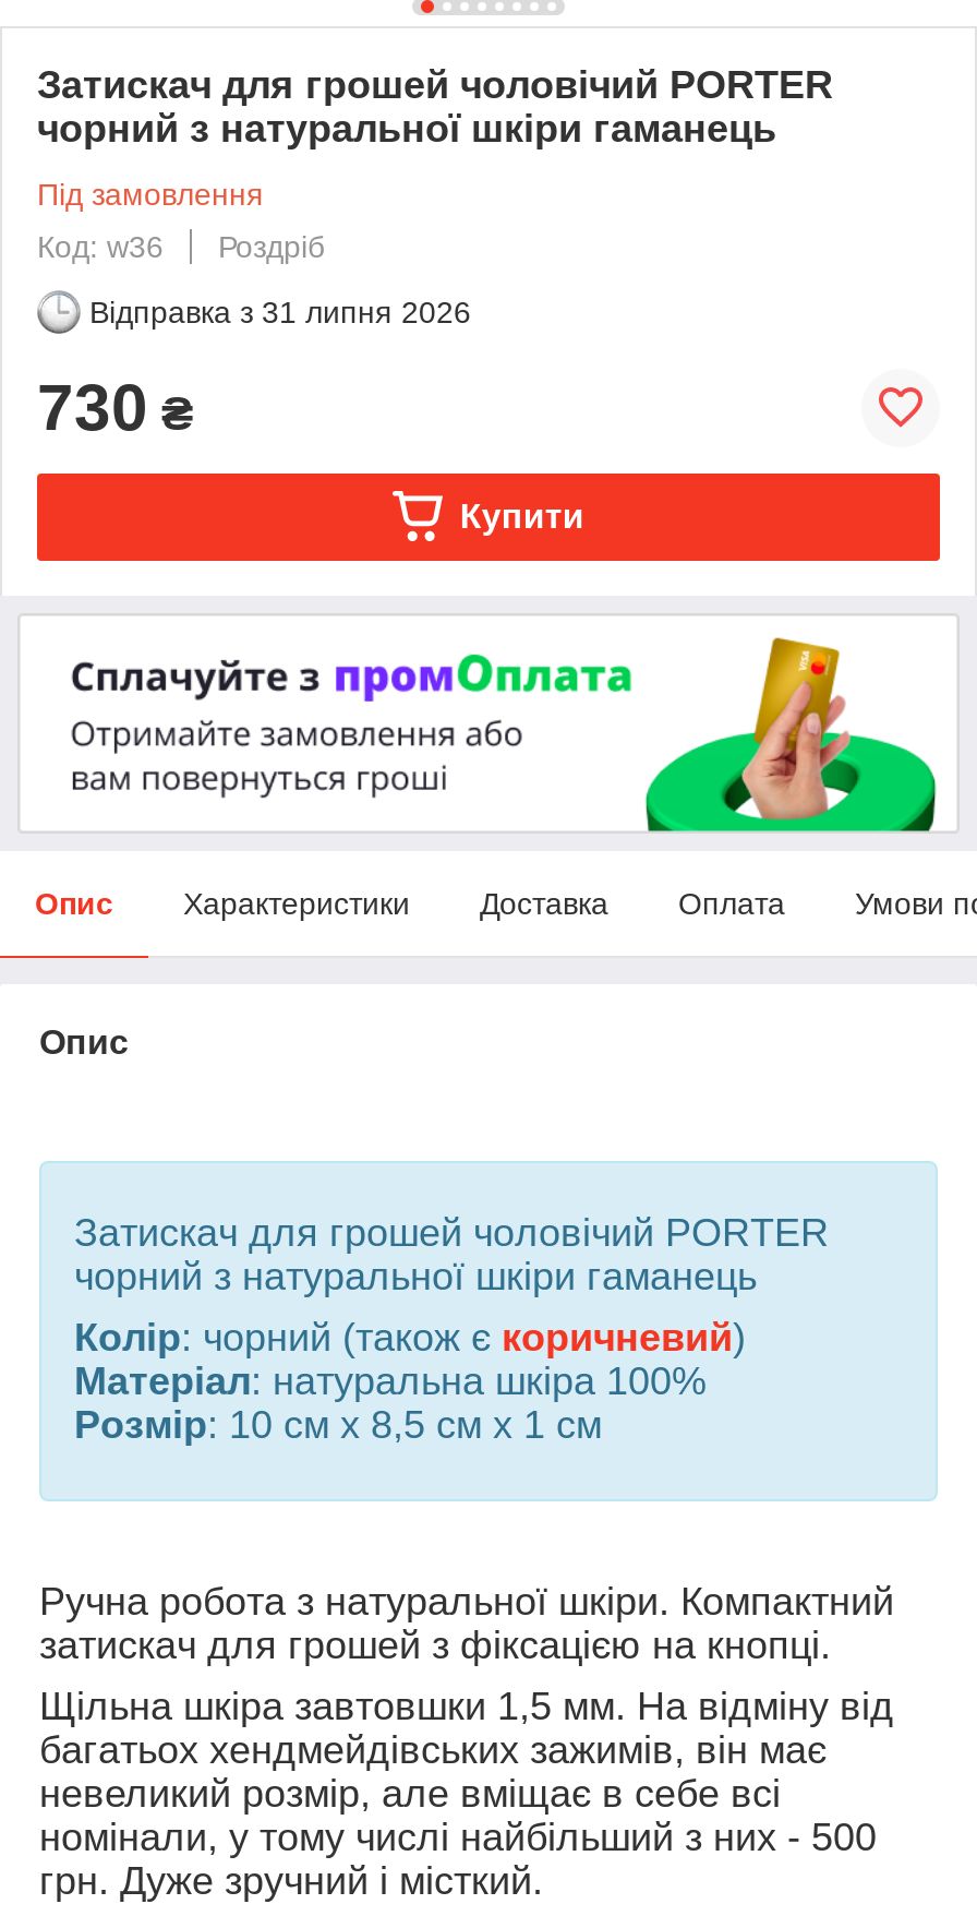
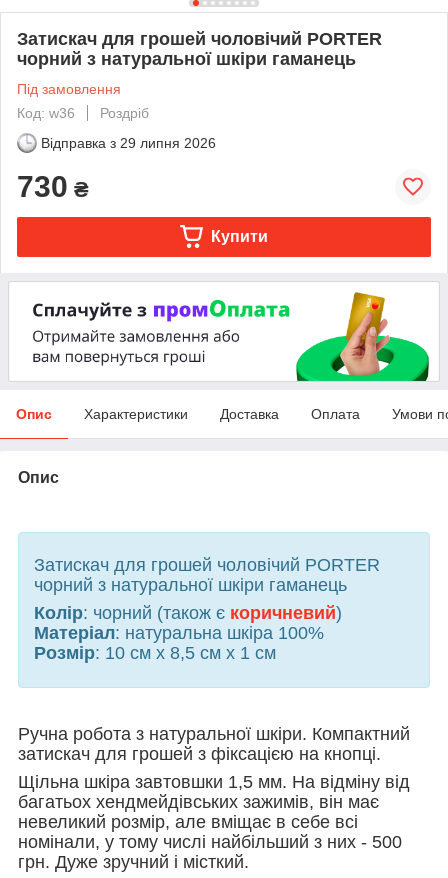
[89,294,471,329] Відправка з 31 липня 2026 -> [41,135,216,151] Відправка з 29 липня 2026

